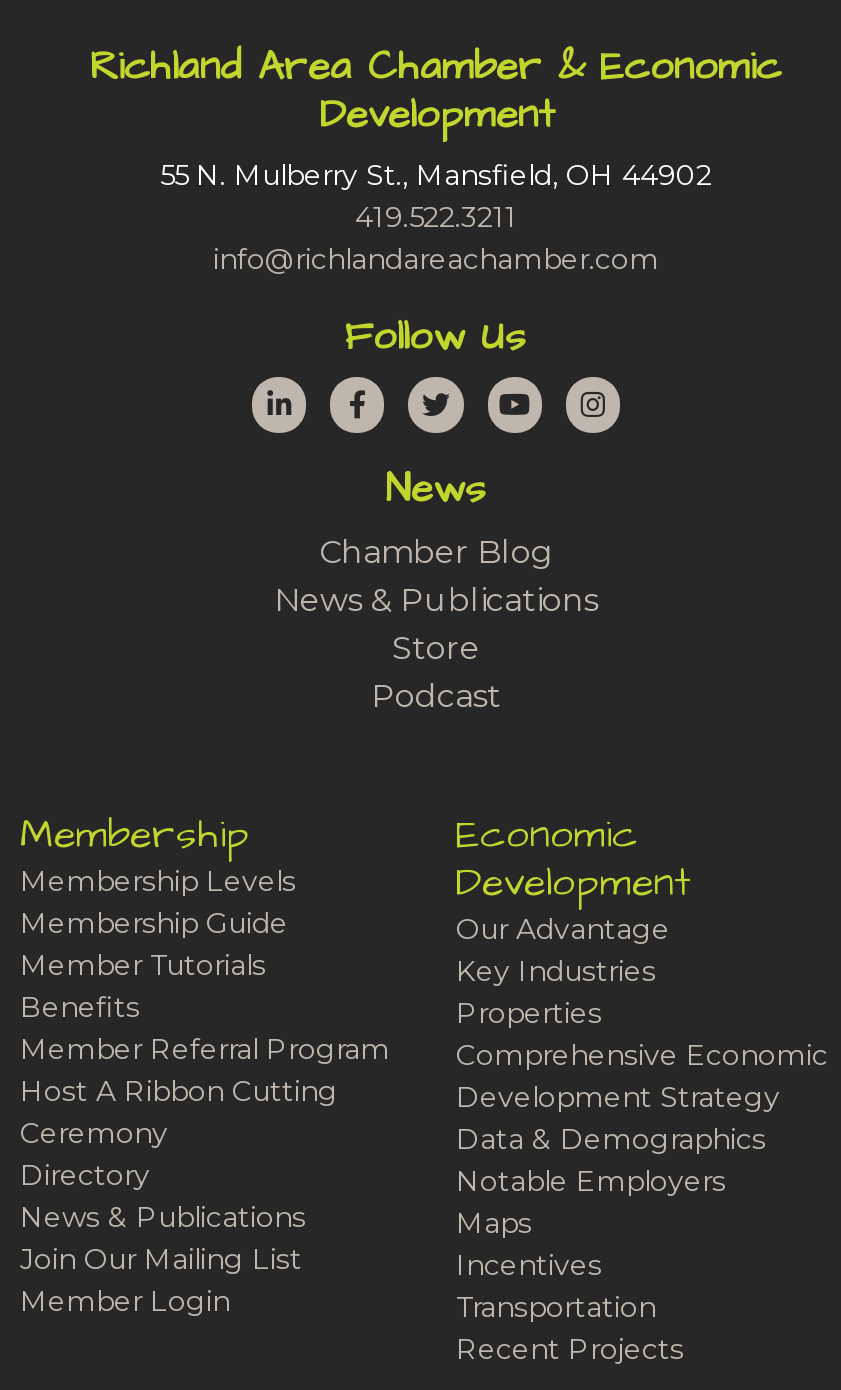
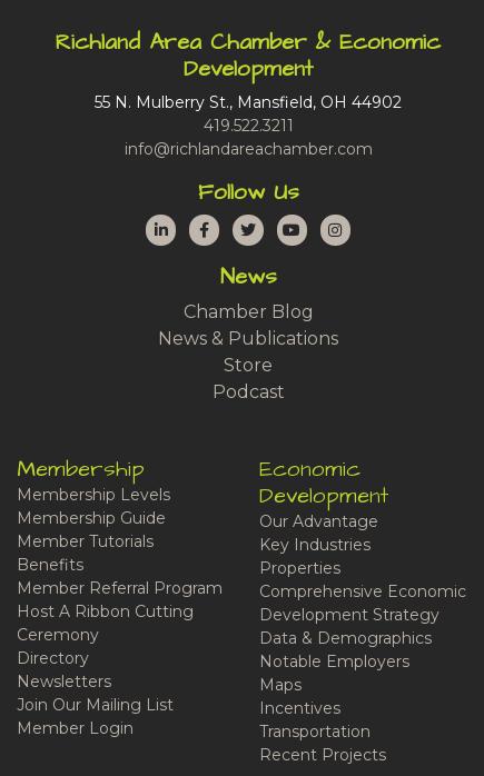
[20,1198,306,1234] News & Publications -> [17,671,111,691] Newsletters

